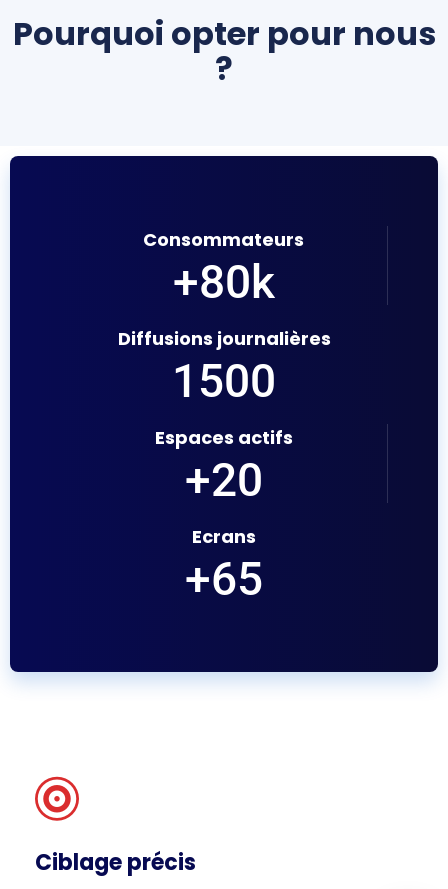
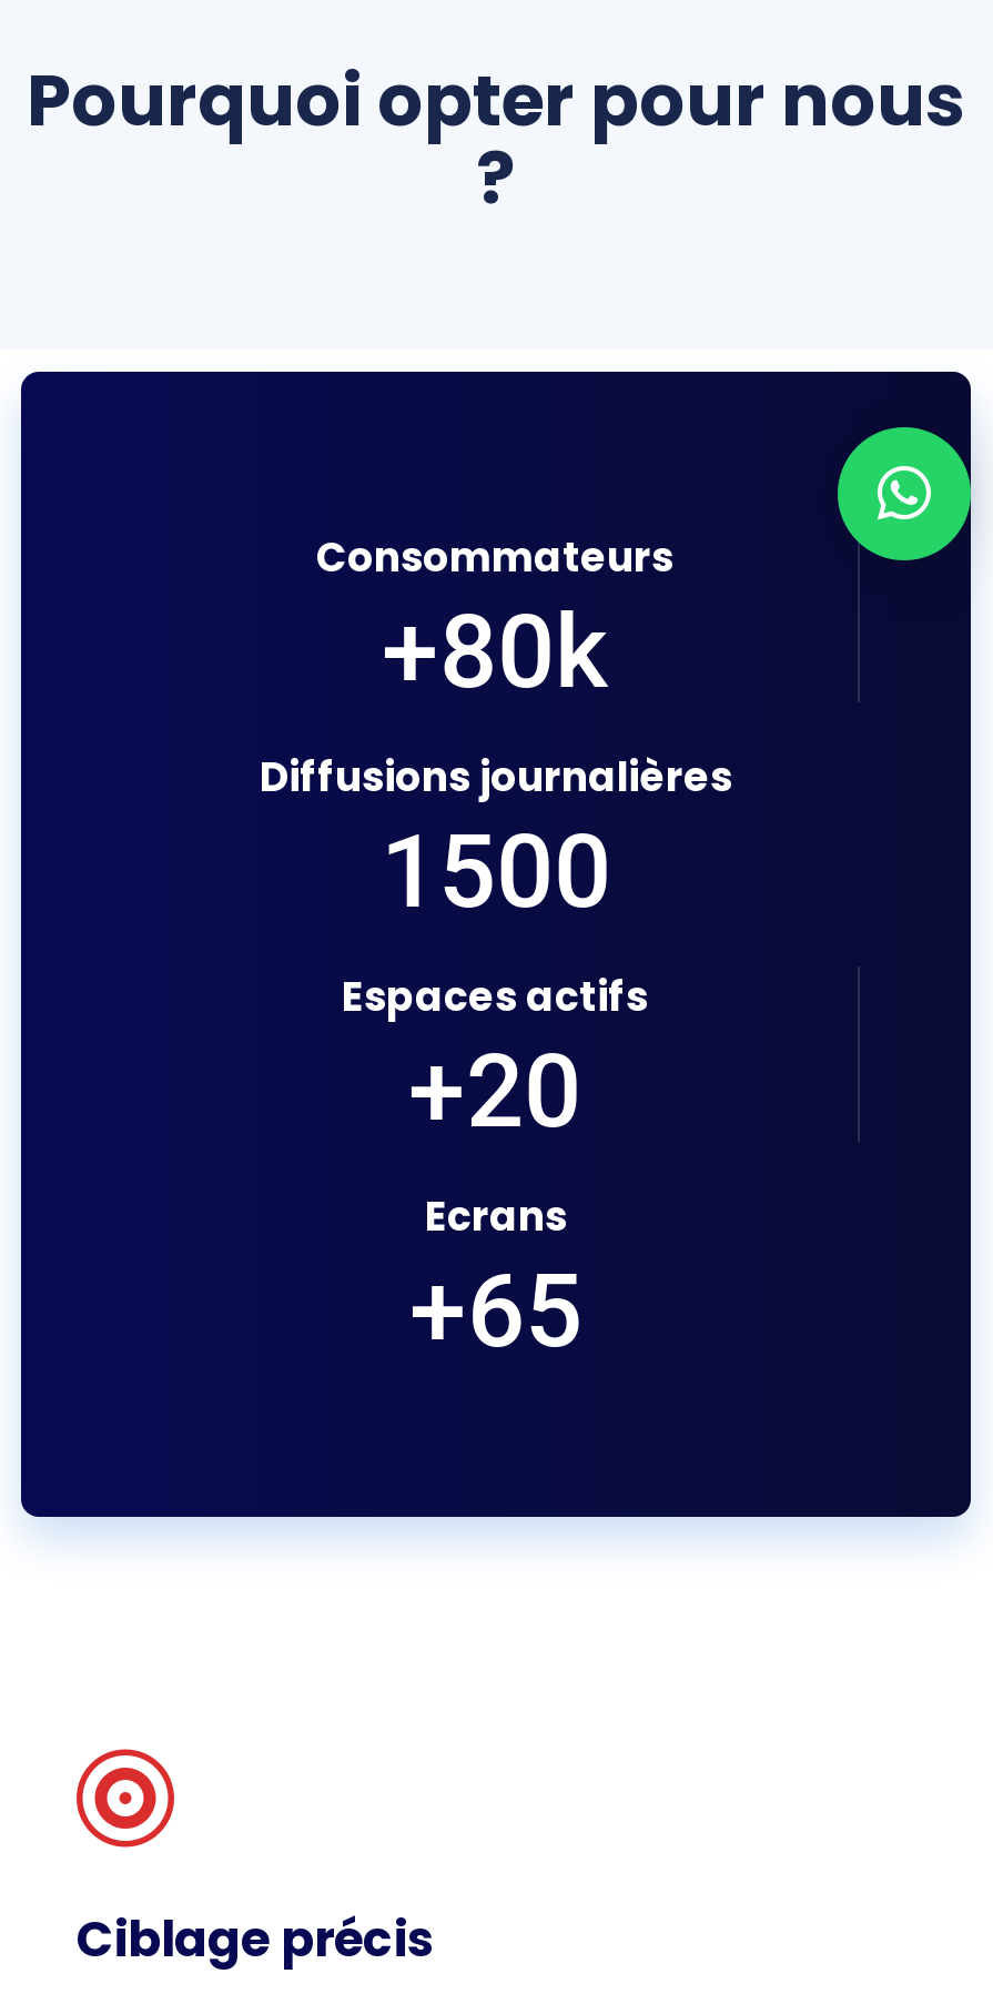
none -> [835,425,973,563] [image]

